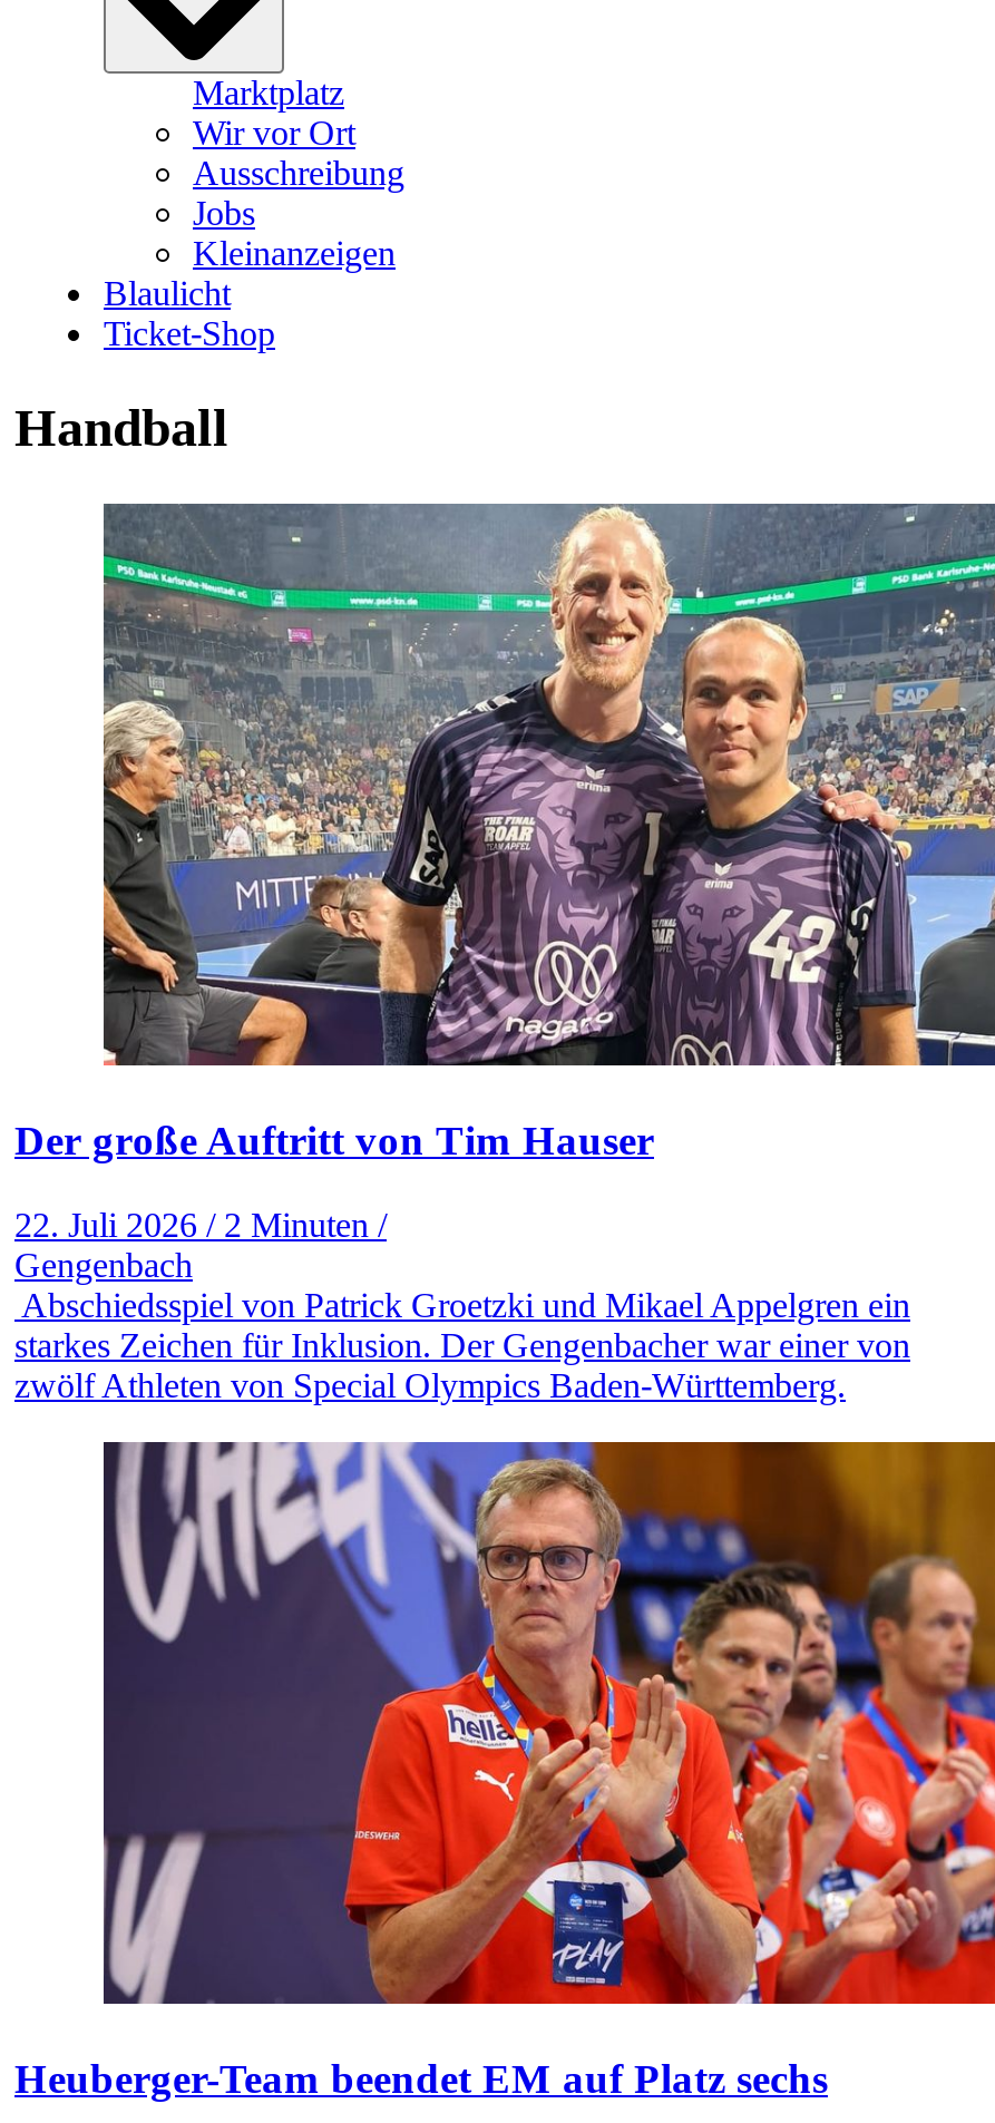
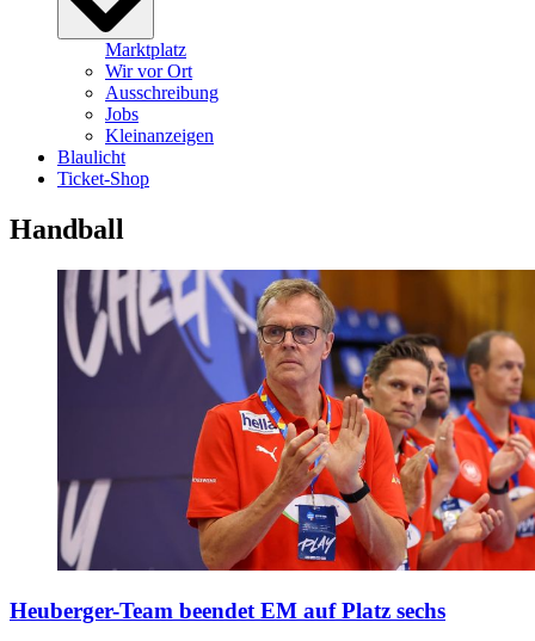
[14,501,988,1405] [image] | Der große Auftritt von Tim Hauser | 22. Juli 2026 / 2 Minuten / | Gengenbach | Abschiedsspiel von Patrick Groetzki und Mikael Appelgren ein | starkes Zeichen für Inklusion. Der Gengenbacher war einer von | zwölf Athleten von Special Olympics Baden-Württemberg. -> none

